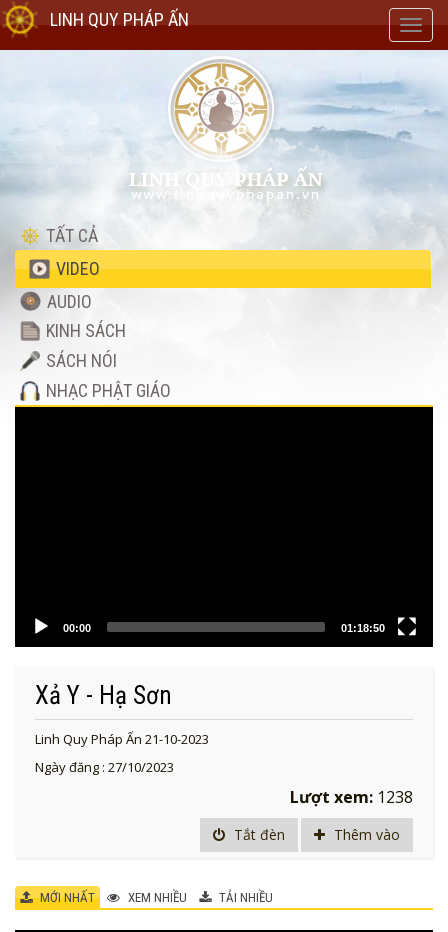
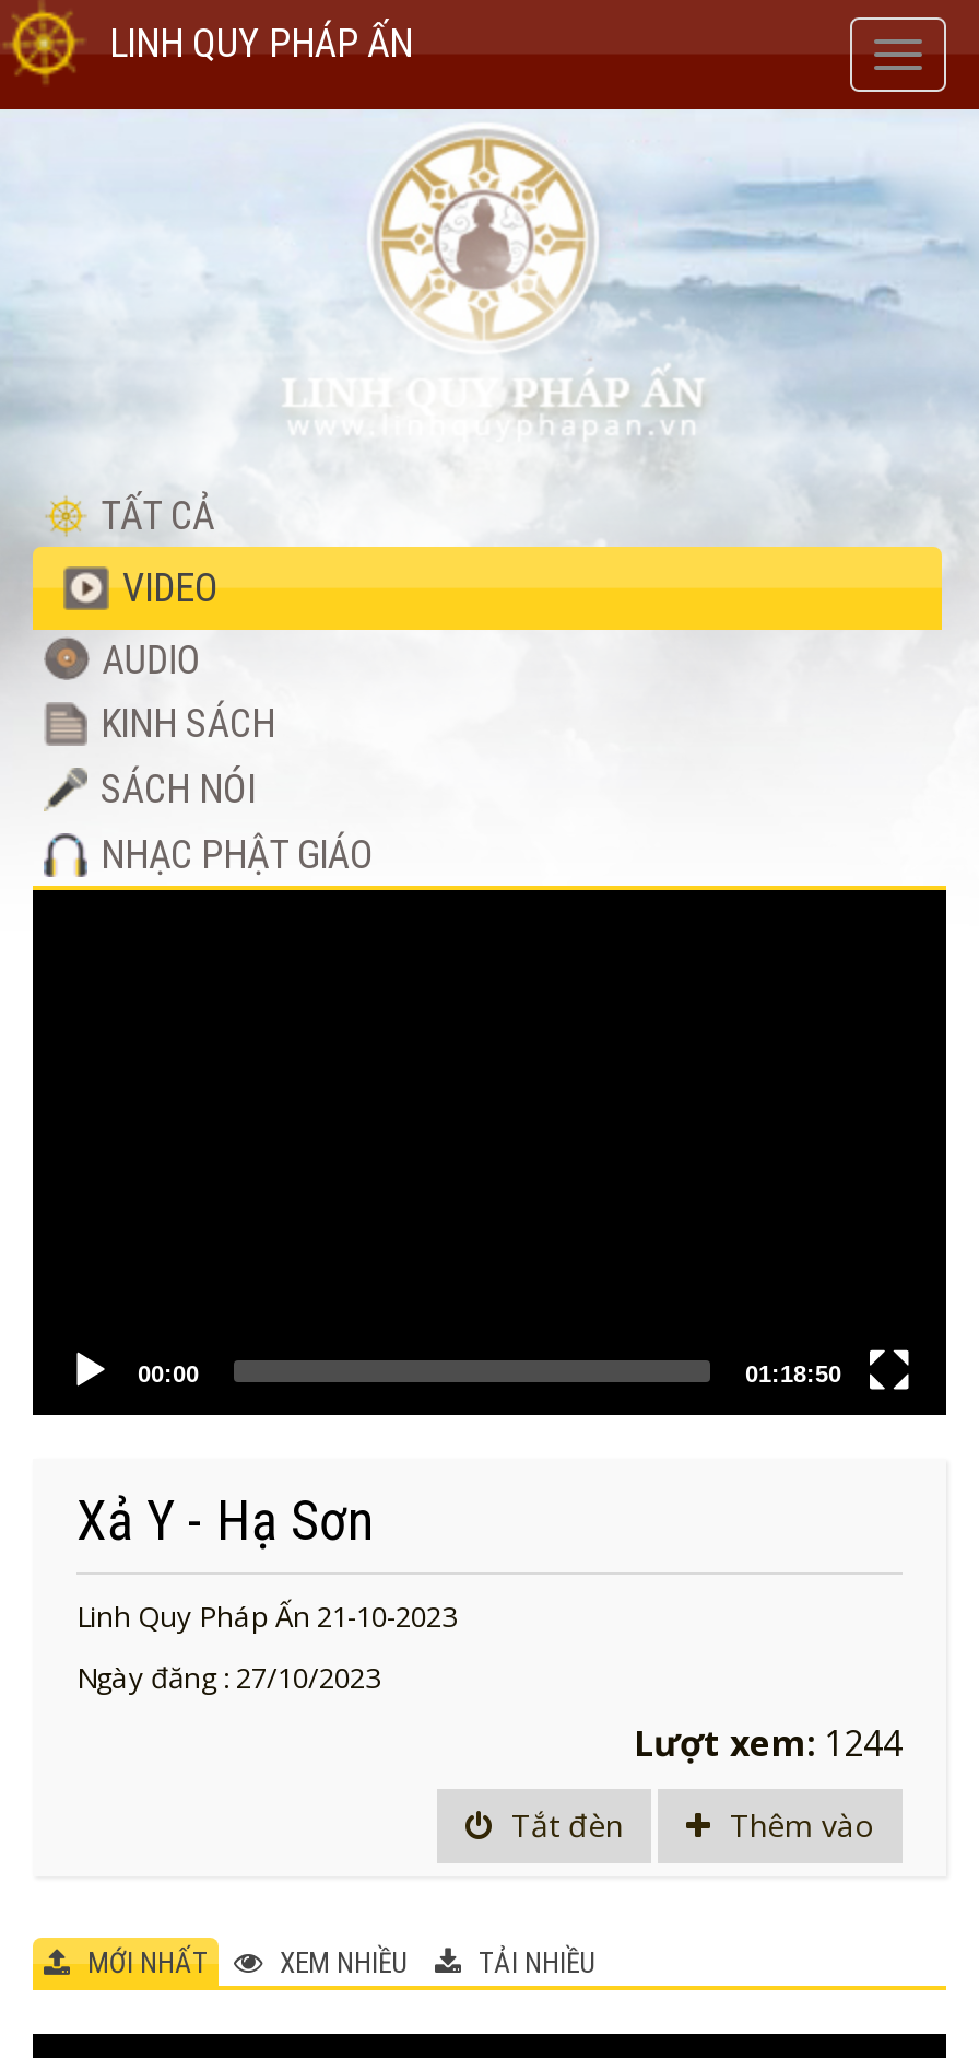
[290,786,413,808] Lượt xem: 1238 -> [634,1718,903,1766] Lượt xem: 1244

